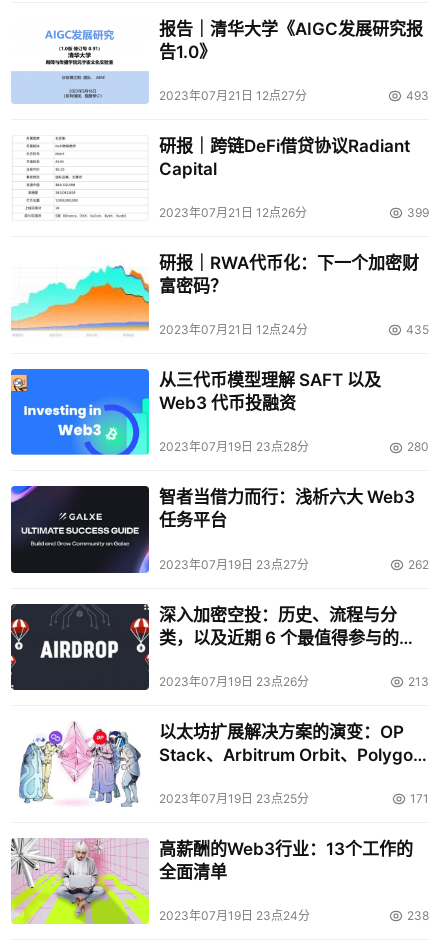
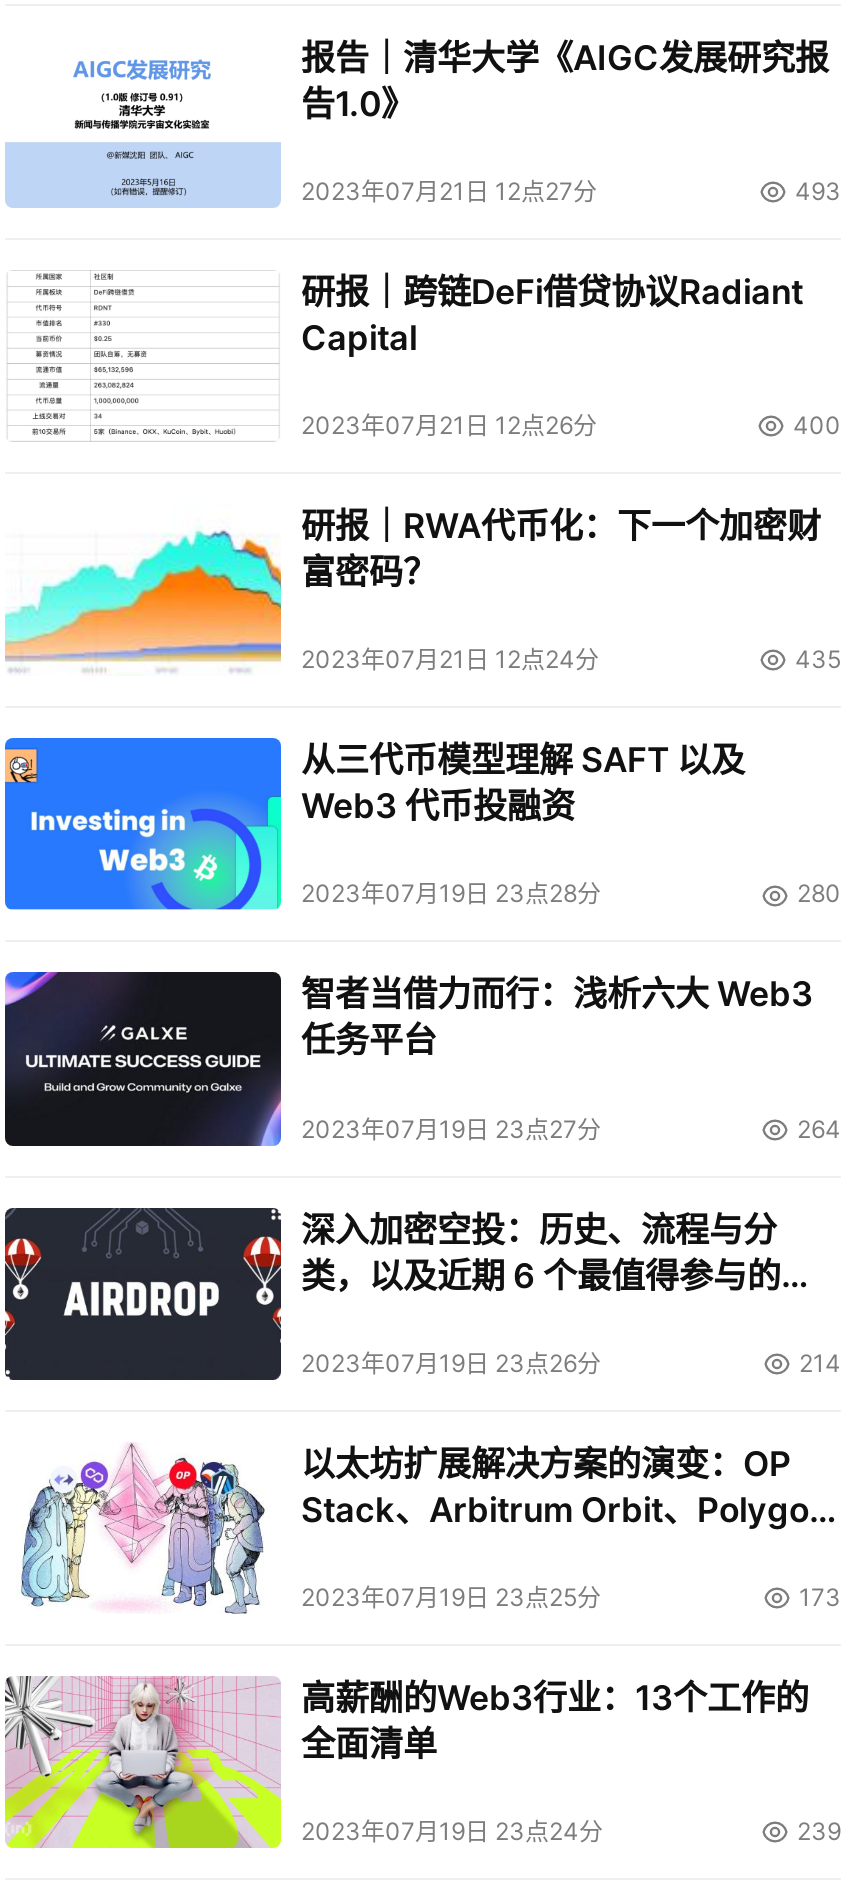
[407,205,429,220] 399 -> [793,410,841,440] 400
[408,557,429,572] 262 -> [797,1113,841,1143] 264
[408,674,429,689] 213 -> [799,1348,841,1378] 214
[410,791,429,806] 171 -> [799,1582,841,1612] 173
[407,908,429,923] 238 -> [797,1816,841,1846] 239

